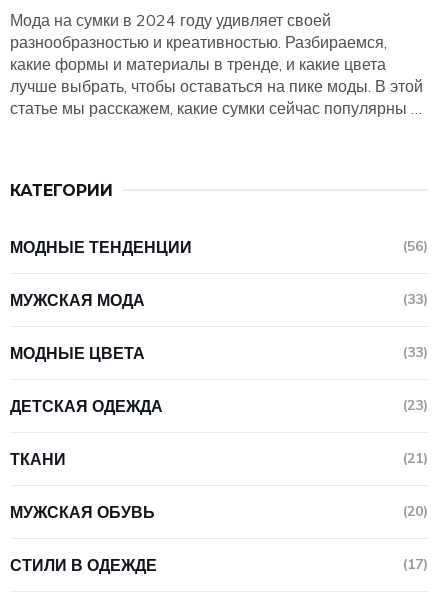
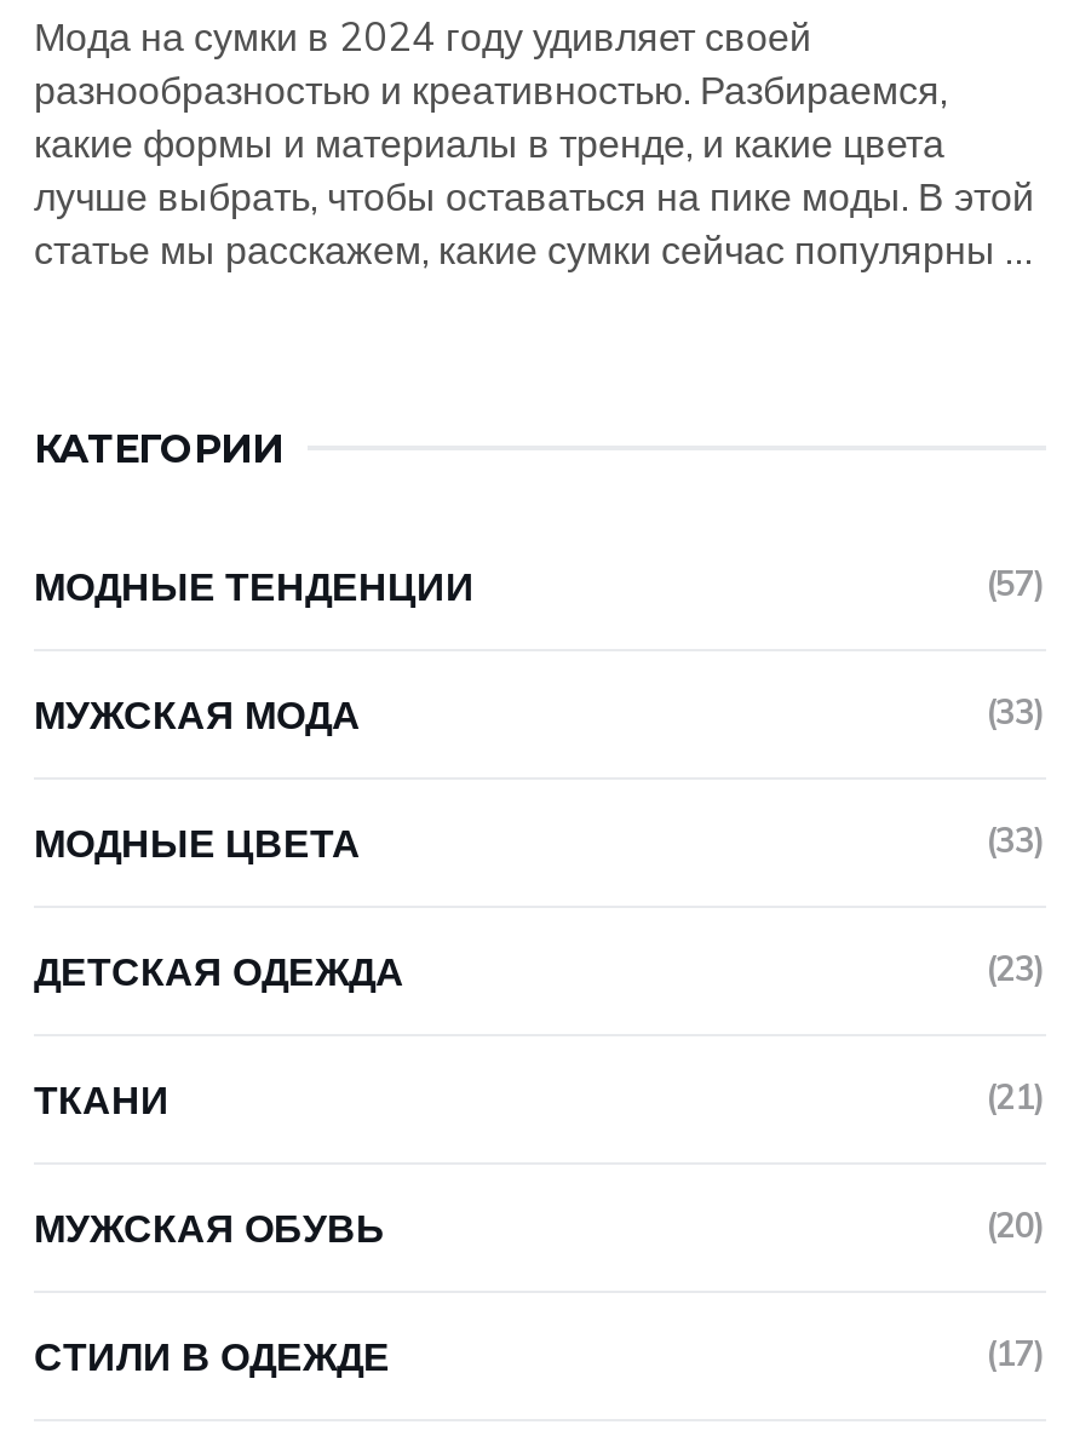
[403,237,428,255] (56) -> [986,561,1046,605] (57)

